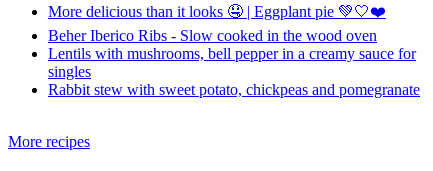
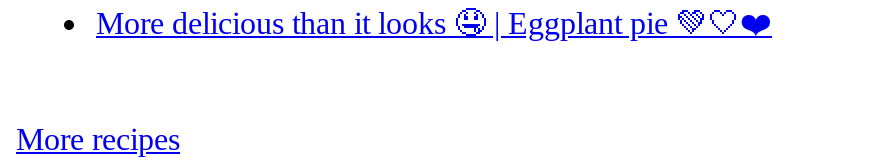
[48,27,420,98] Beher Iberico Ribs - Slow cooked in the wood oven | Lentils with mushrooms, bell pepper in a creamy sauce for | singles | Rabbit stew with sweet potato, chickpeas and pomegranate -> none

